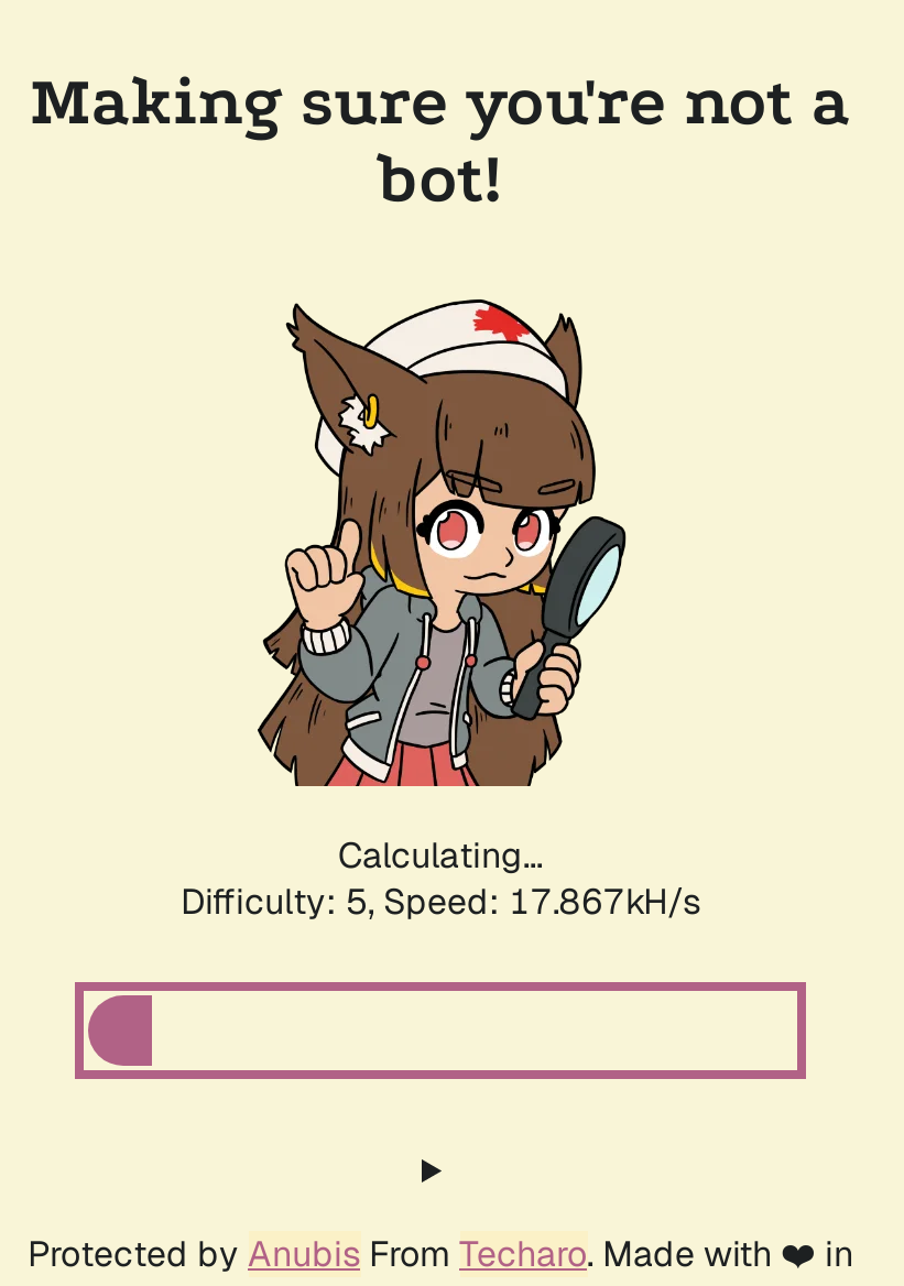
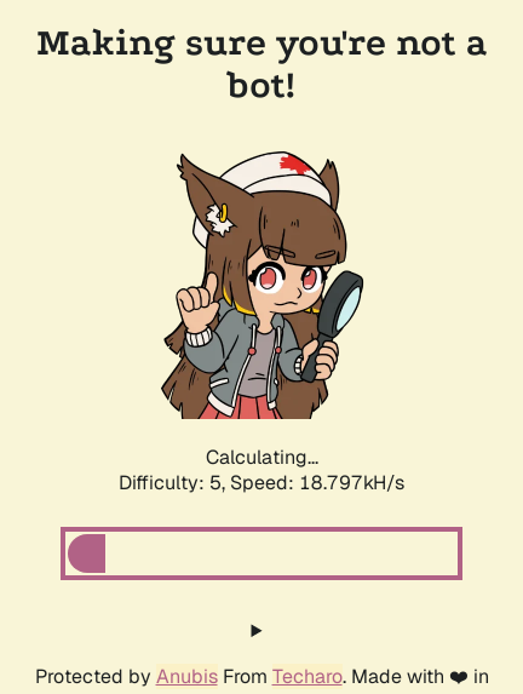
[181,879,700,925] Difficulty: 5, Speed: 17.867kH/s -> [119,470,404,495] Difficulty: 5, Speed: 18.797kH/s

